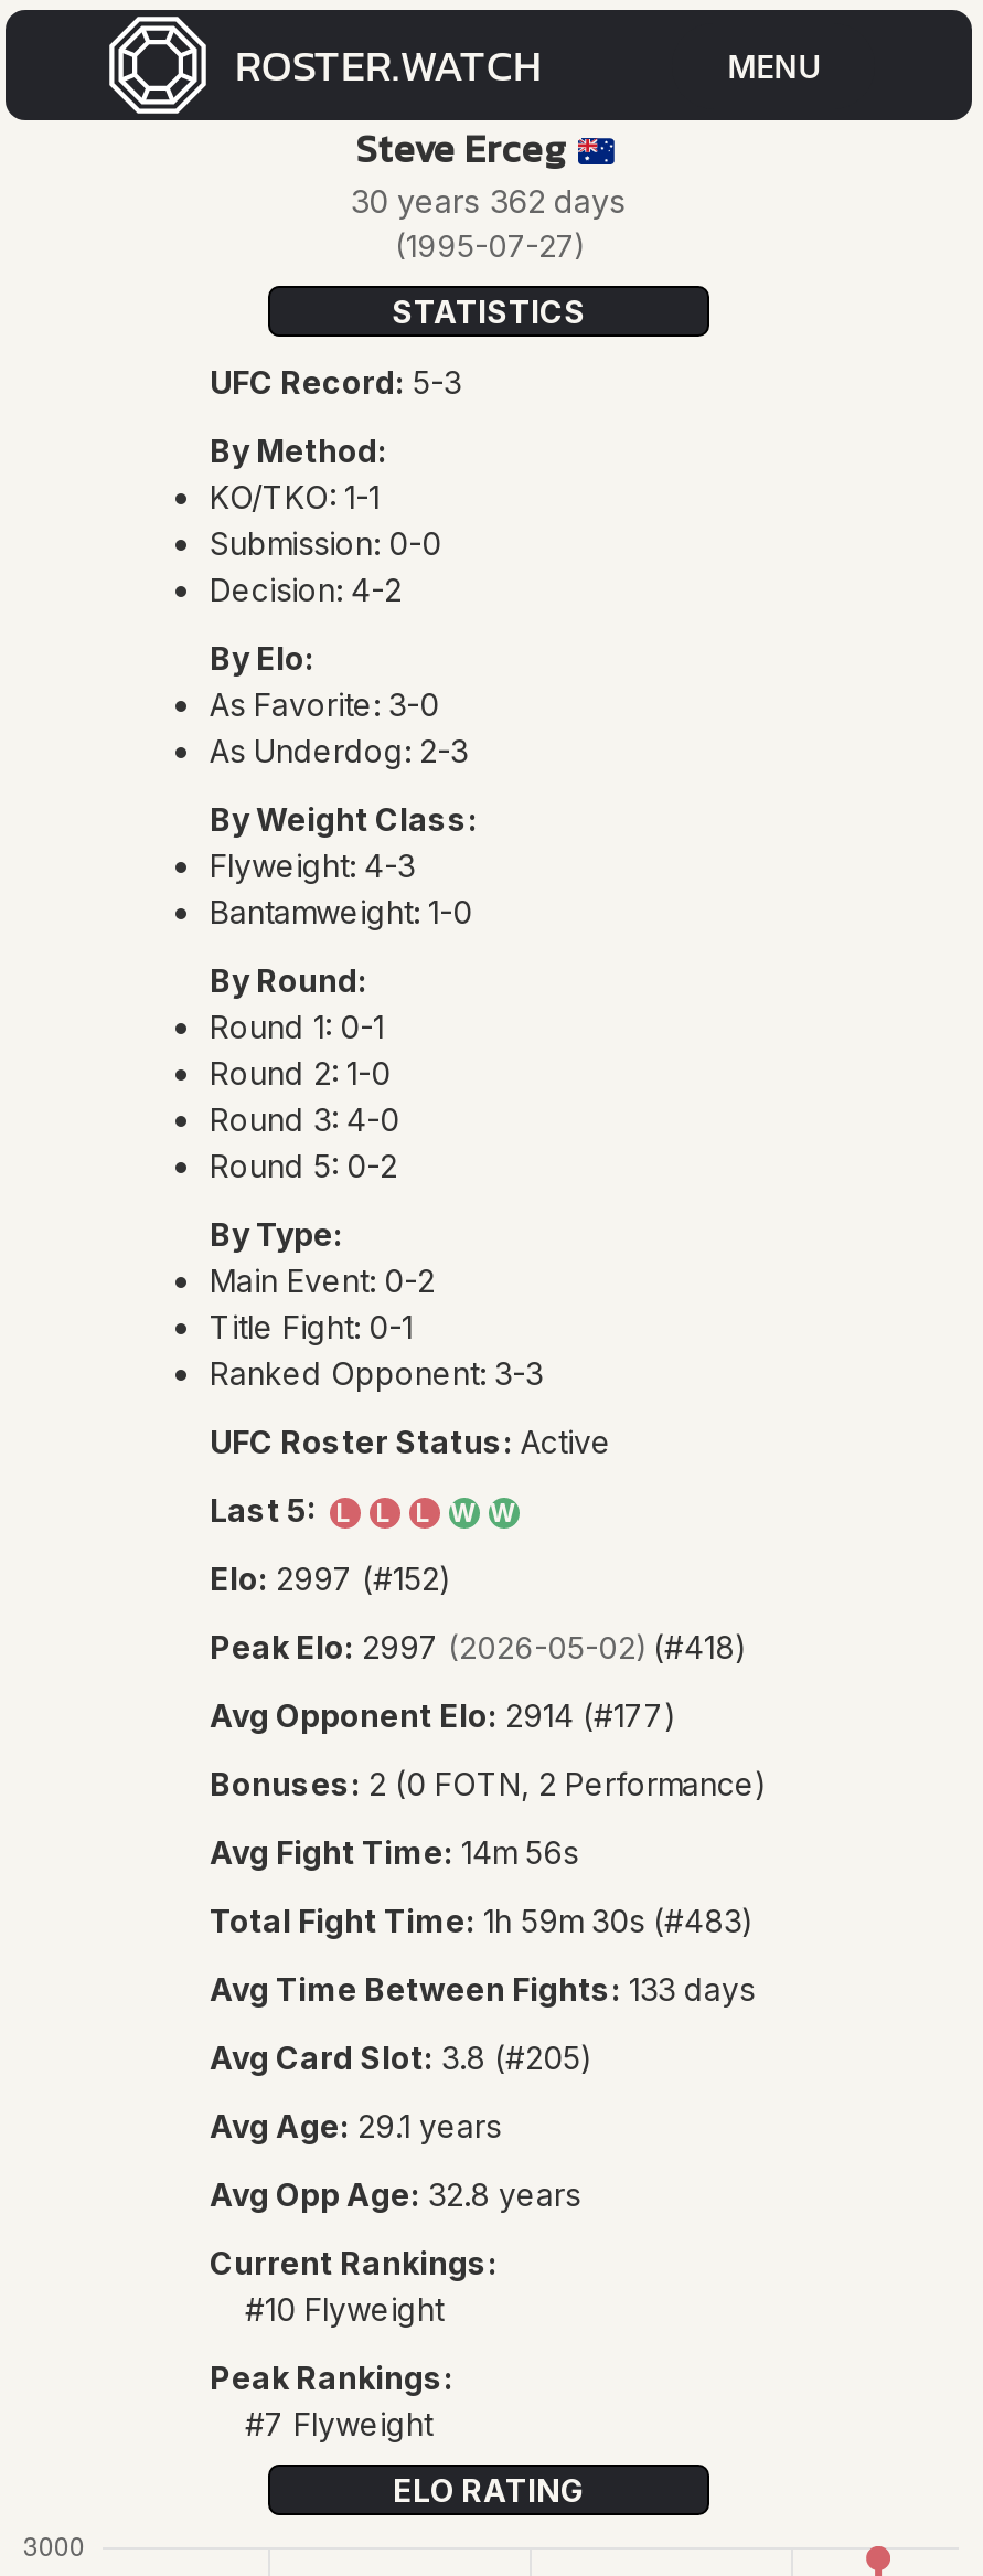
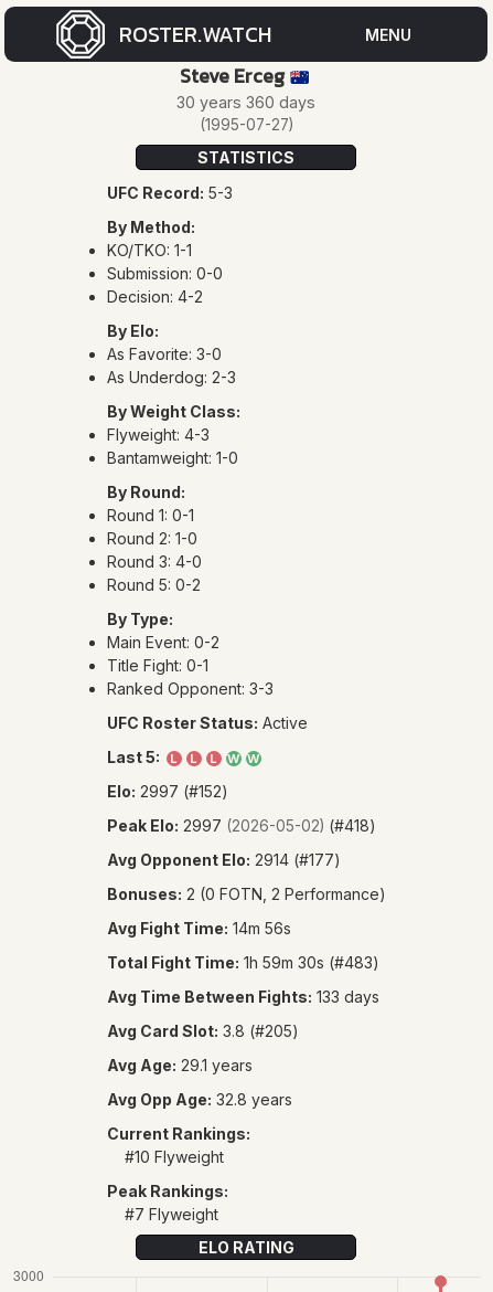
[351,182,627,220] 30 years 362 days -> [176,93,315,112] 30 years 360 days

